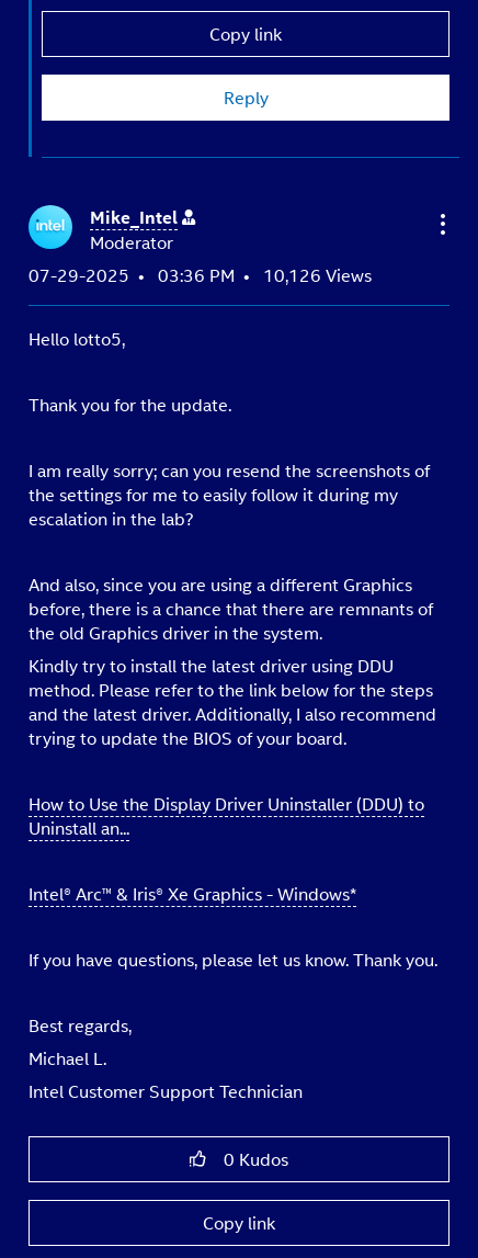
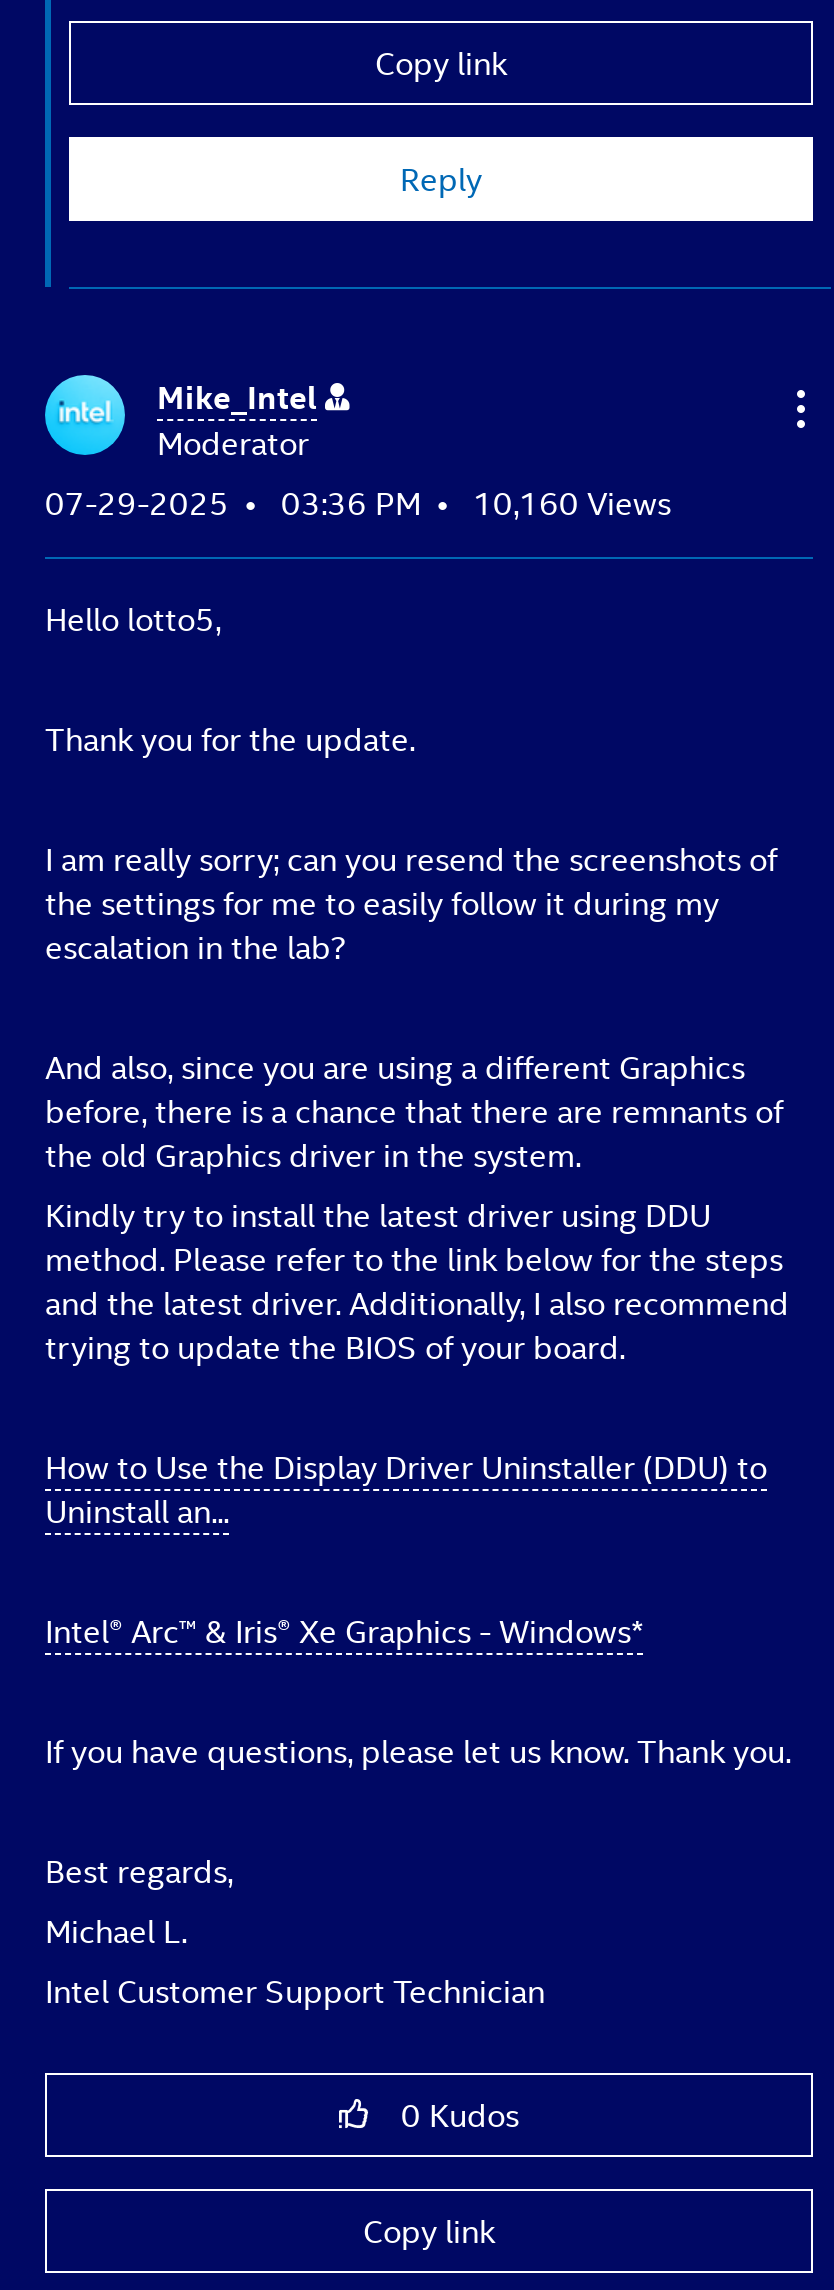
[29,262,372,287] 07-29-2025 03:36 PM 10,126 Views -> [45,479,671,525] 07-29-2025 03:36 PM 10,160 Views

